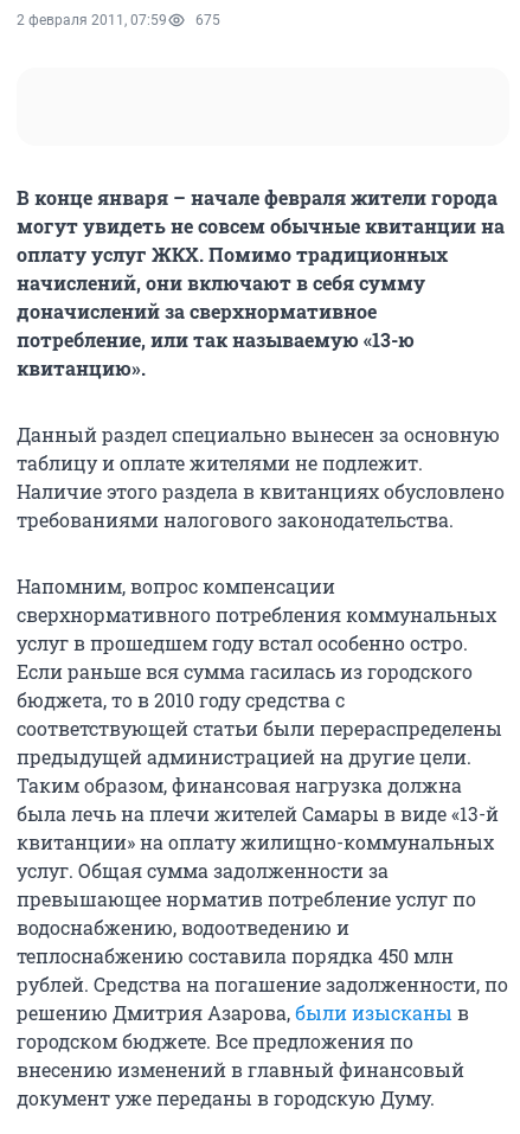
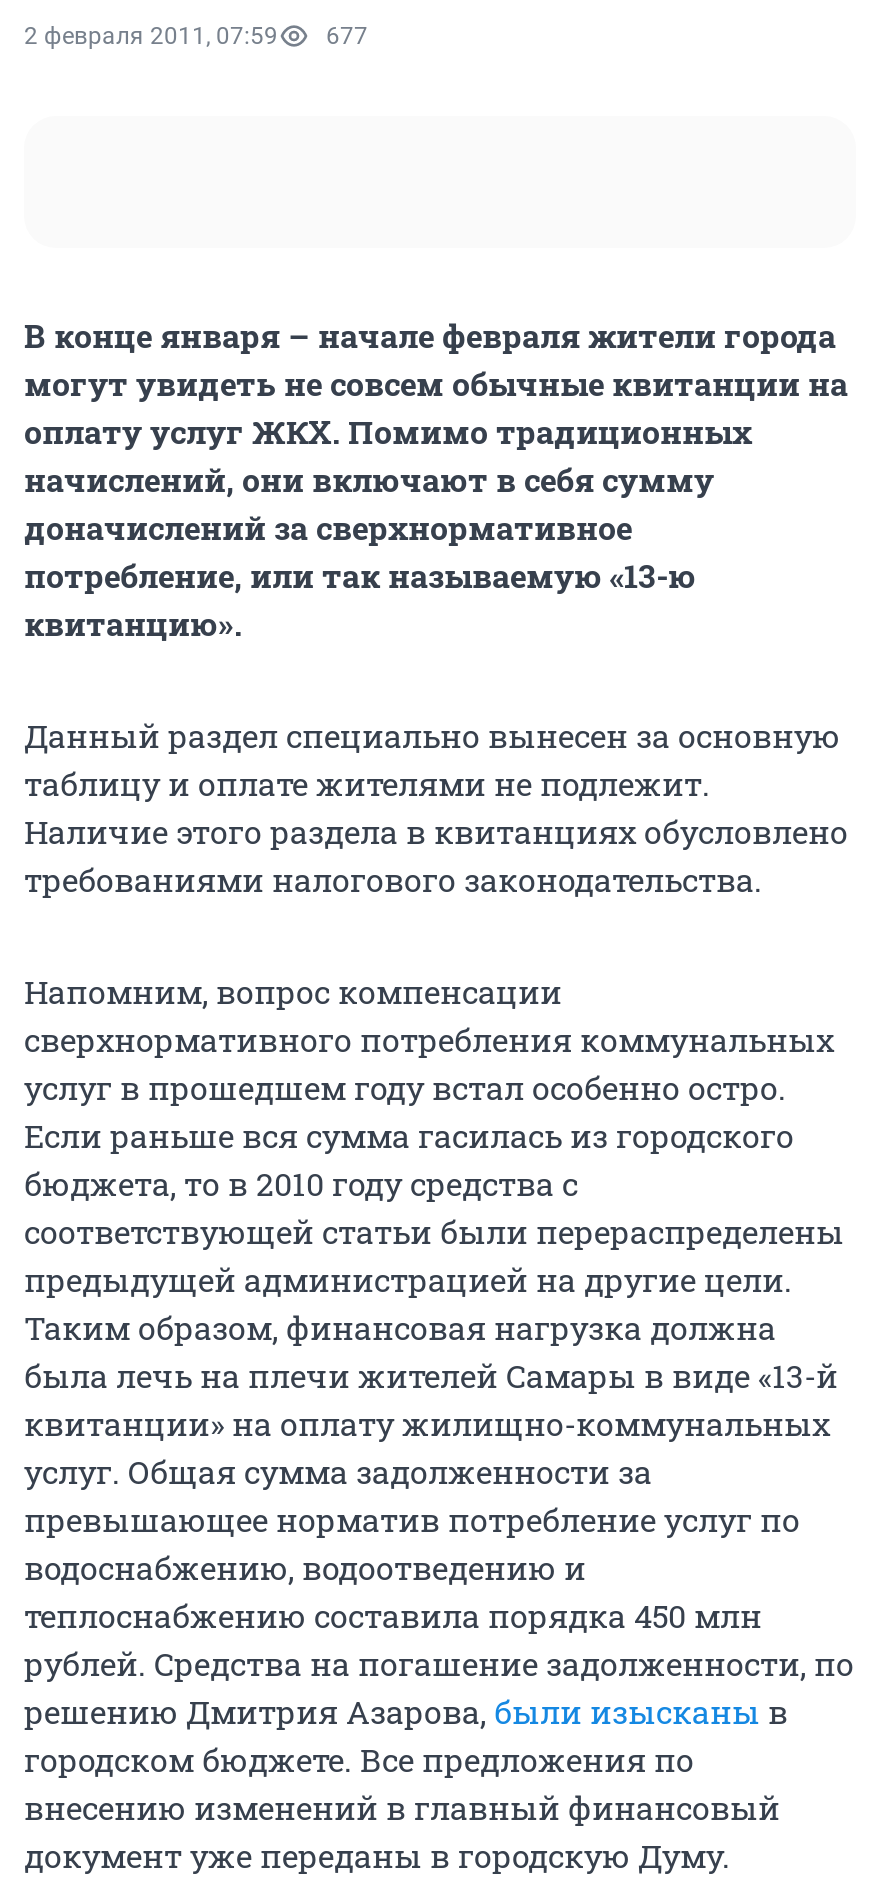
[17,12,220,29] 2 февраля 2011, 07:59 675 -> [24,22,368,50] 2 февраля 2011, 07:59 677

